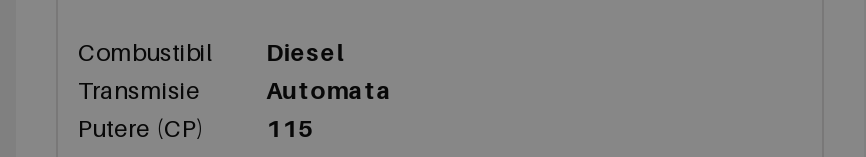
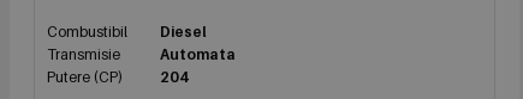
[266,114,314,144] 115 -> [160,68,189,86] 204

